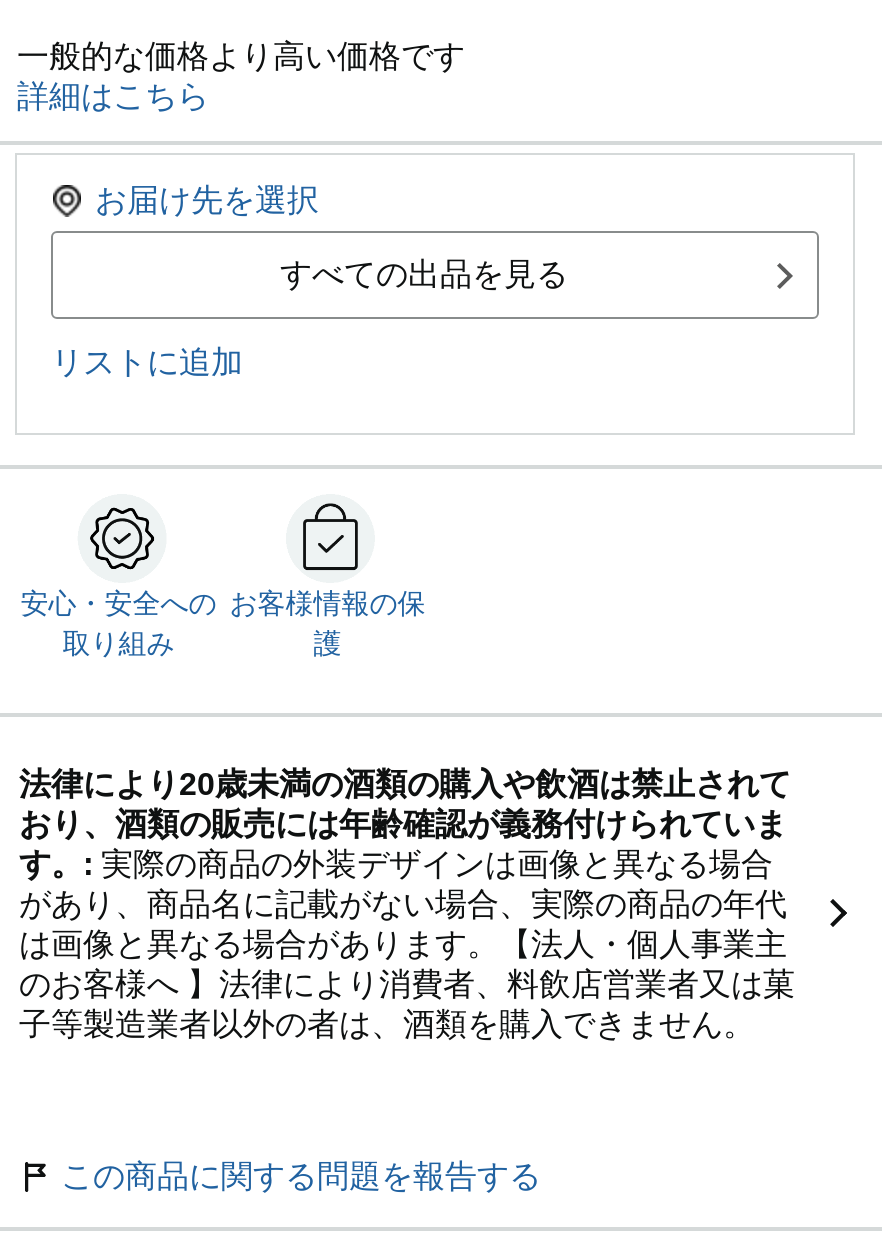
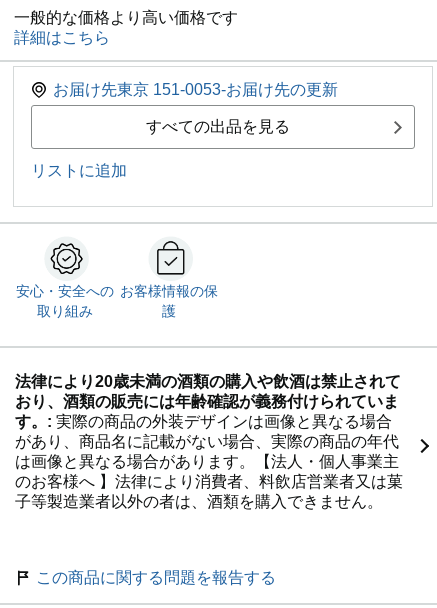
[95,183,319,217] お届け先を選択 -> [53,81,338,98] お届け先東京 151-0053-お届け先の更新

